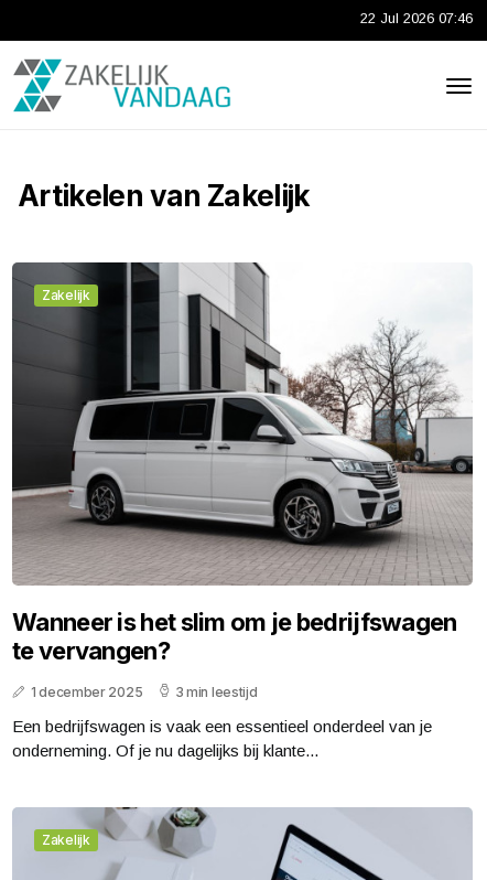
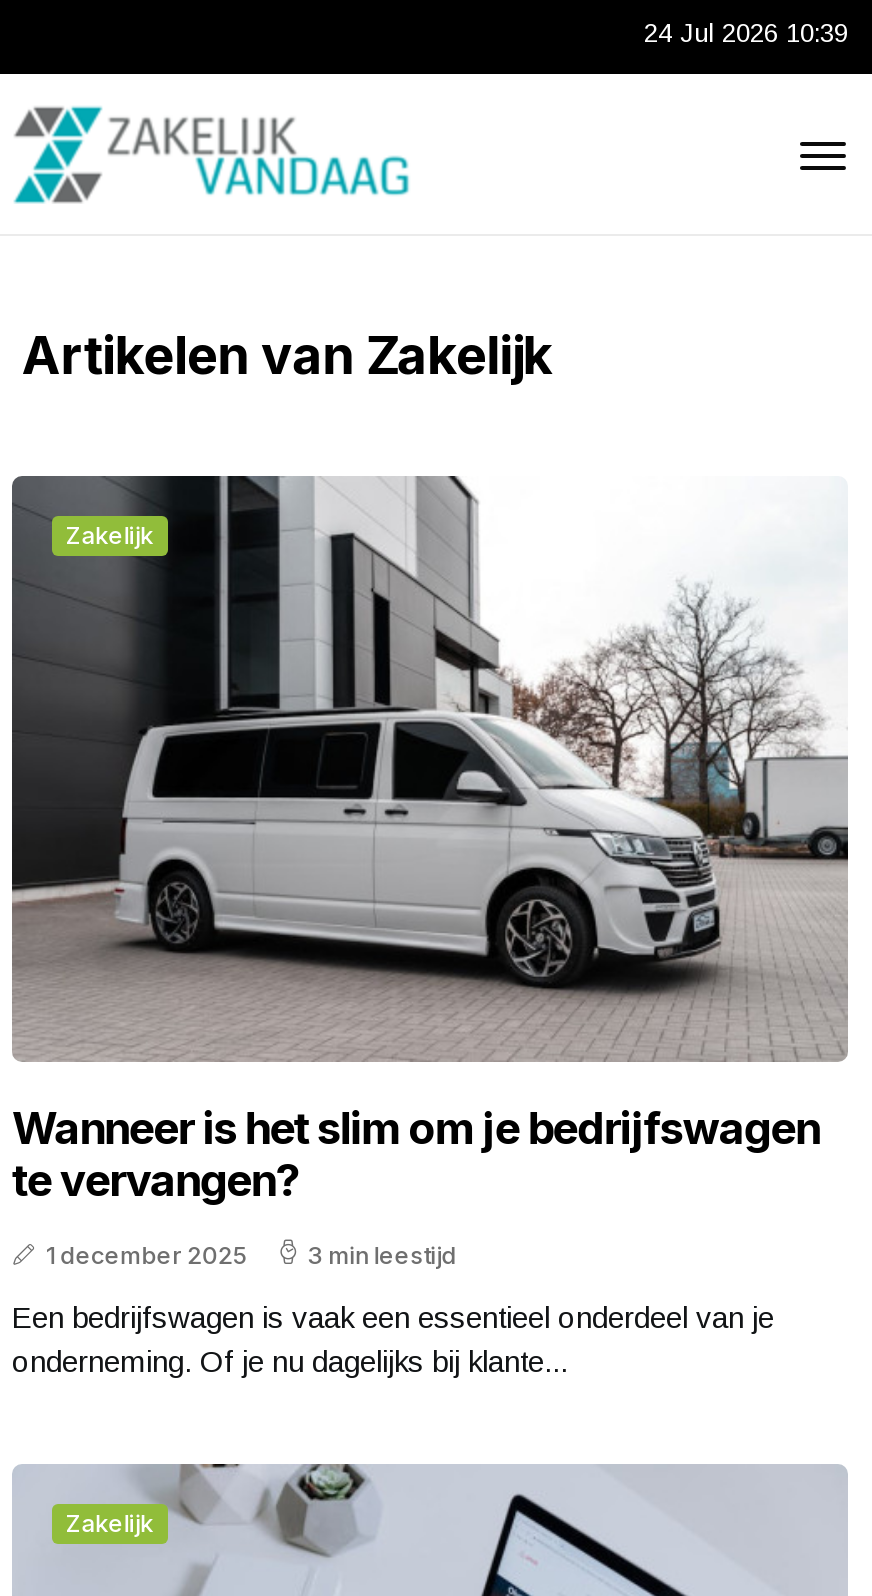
[360,10,473,26] 22 Jul 2026 07:46 -> [644,18,848,48] 24 Jul 2026 10:39

